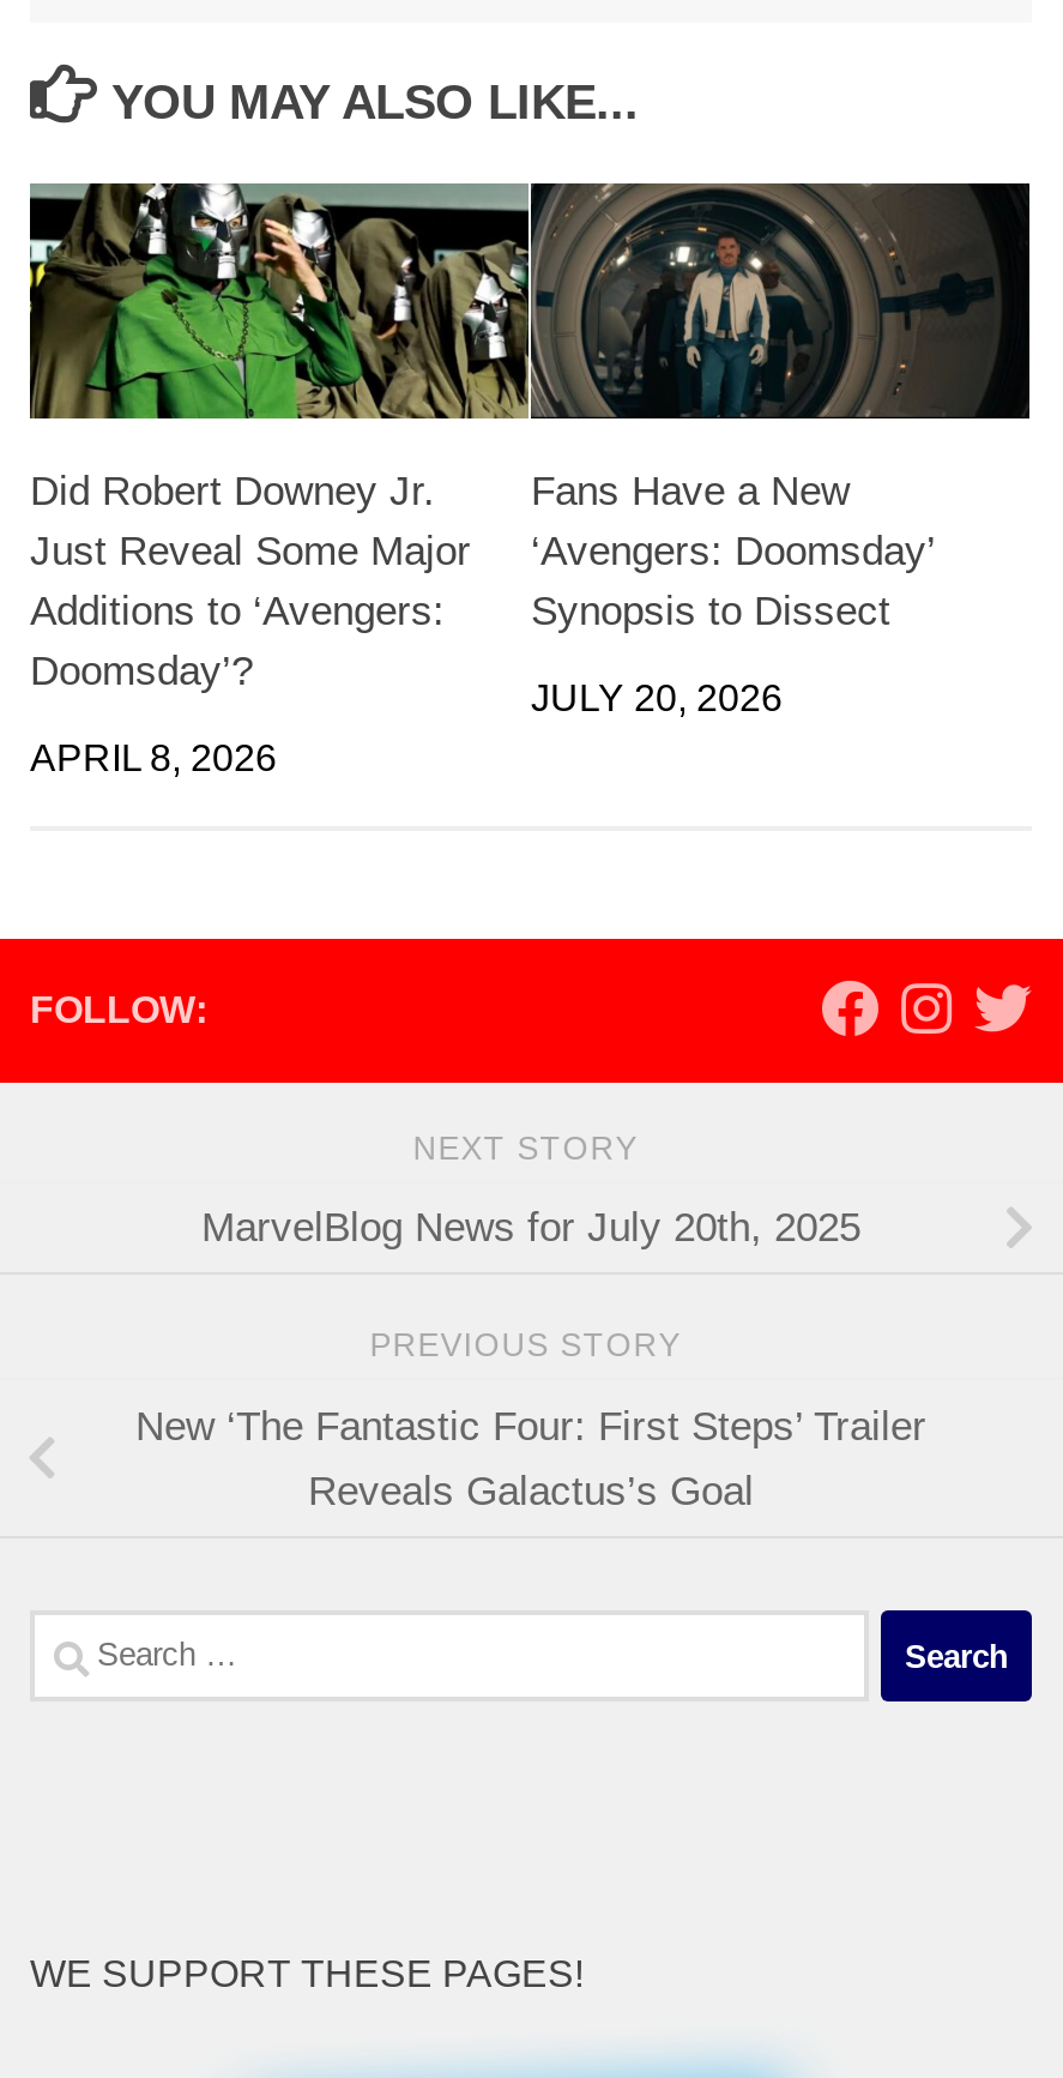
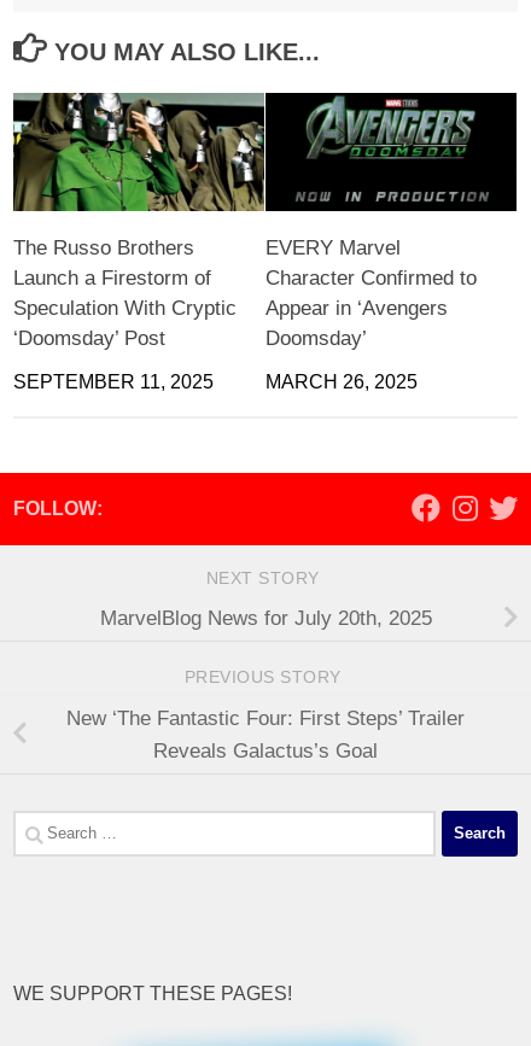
[529,181,1001,635] [image] | Fans Have a New | ‘Avengers: Doomsday’ | Synopsis to Dissect -> [265,92,501,350] [image] | EVERY Marvel | Character Confirmed to | Appear in ‘Avengers | Doomsday’
[30,469,471,695] Did Robert Downey Jr. | Just Reveal Some Major | Additions to ‘Avengers: | Doomsday’? -> [13,237,237,350] The Russo Brothers | Launch a Firestorm of | Speculation With Cryptic | ‘Doomsday’ Post
[531,678,783,719] JULY 20, 2026 -> [265,372,418,392] MARCH 26, 2025
[30,738,277,779] APRIL 8, 2026 -> [13,372,214,392] SEPTEMBER 11, 2025

